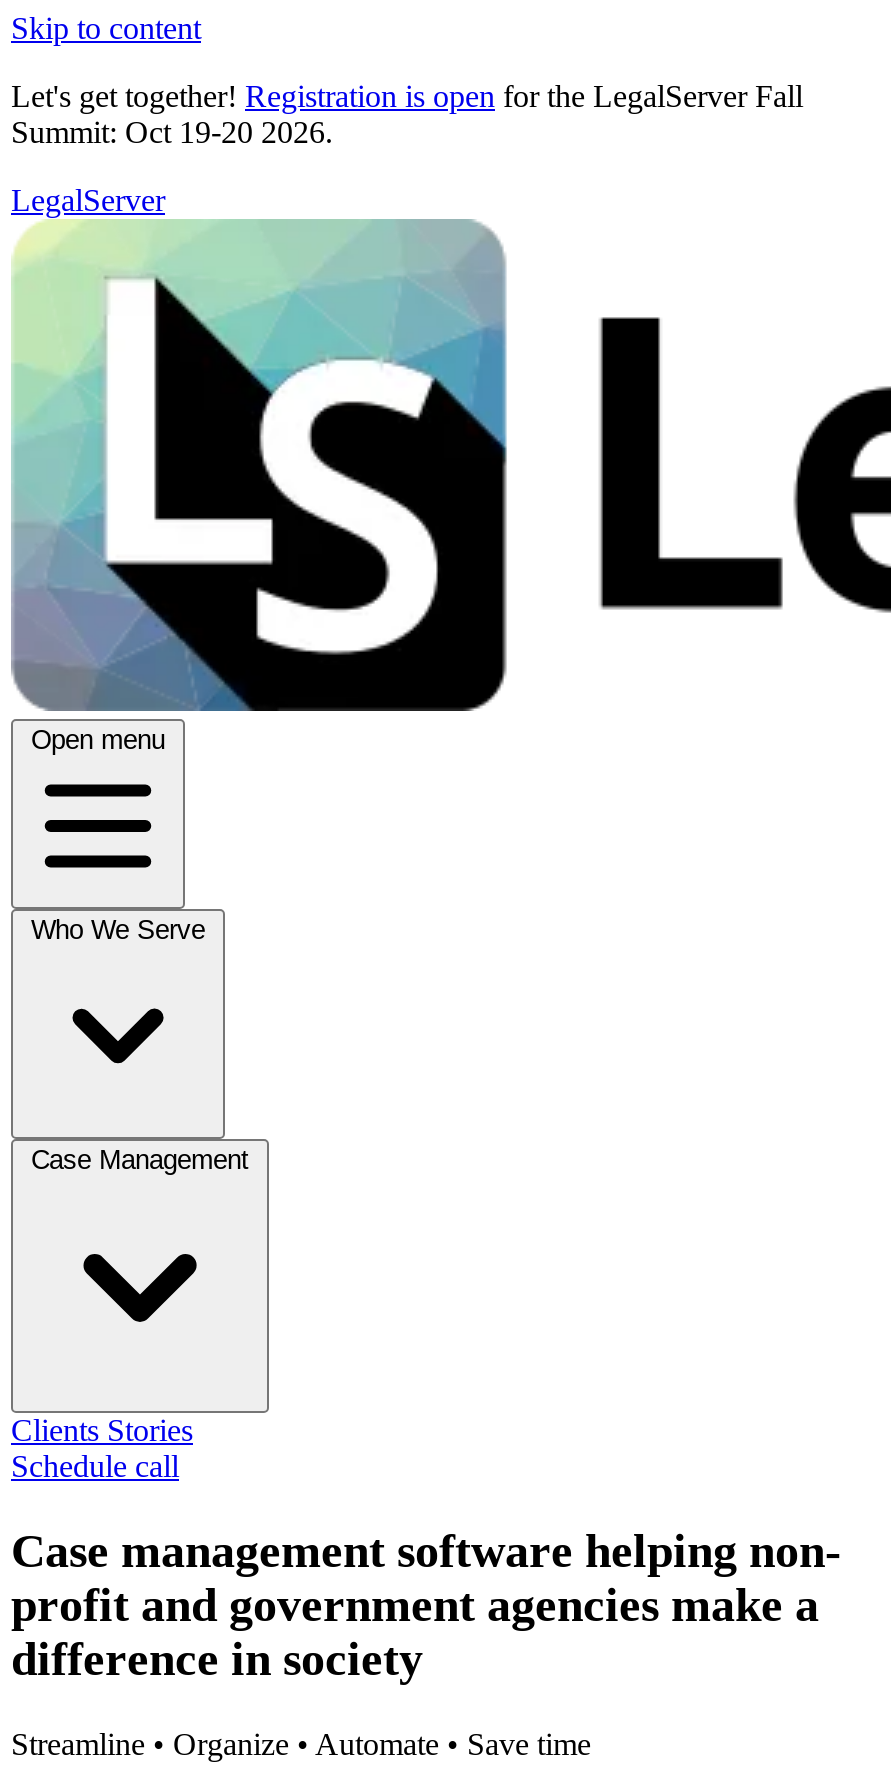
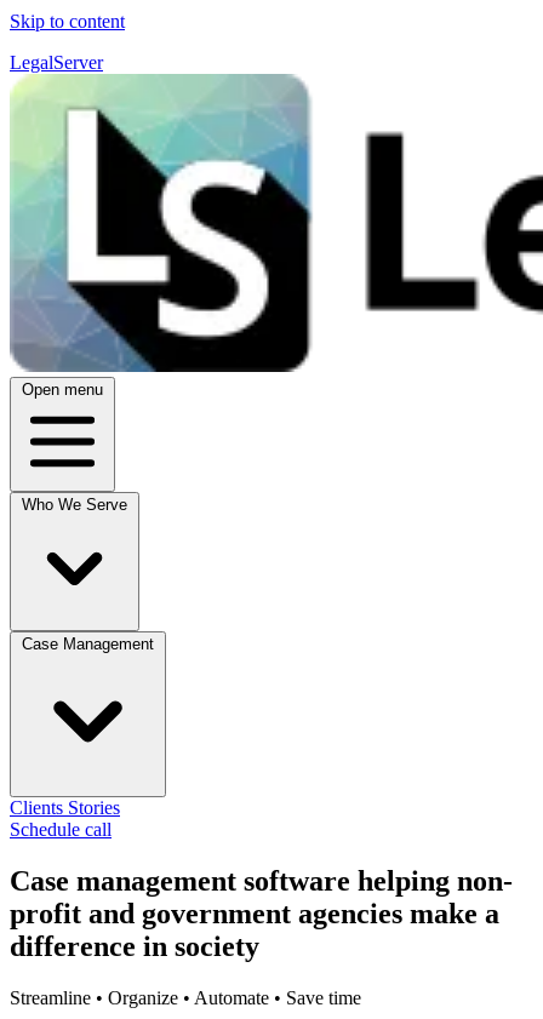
[11,79,803,149] Let's get together! Registration is open for the LegalServer Fall | Summit: Oct 19-20 2026. -> none

